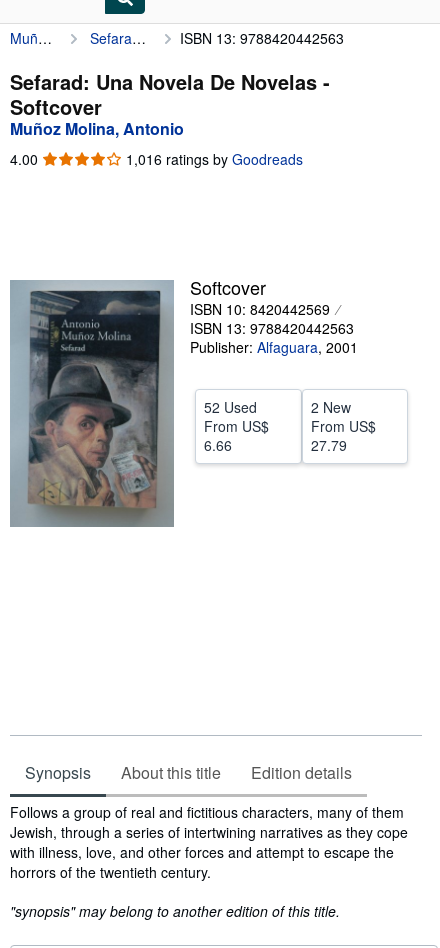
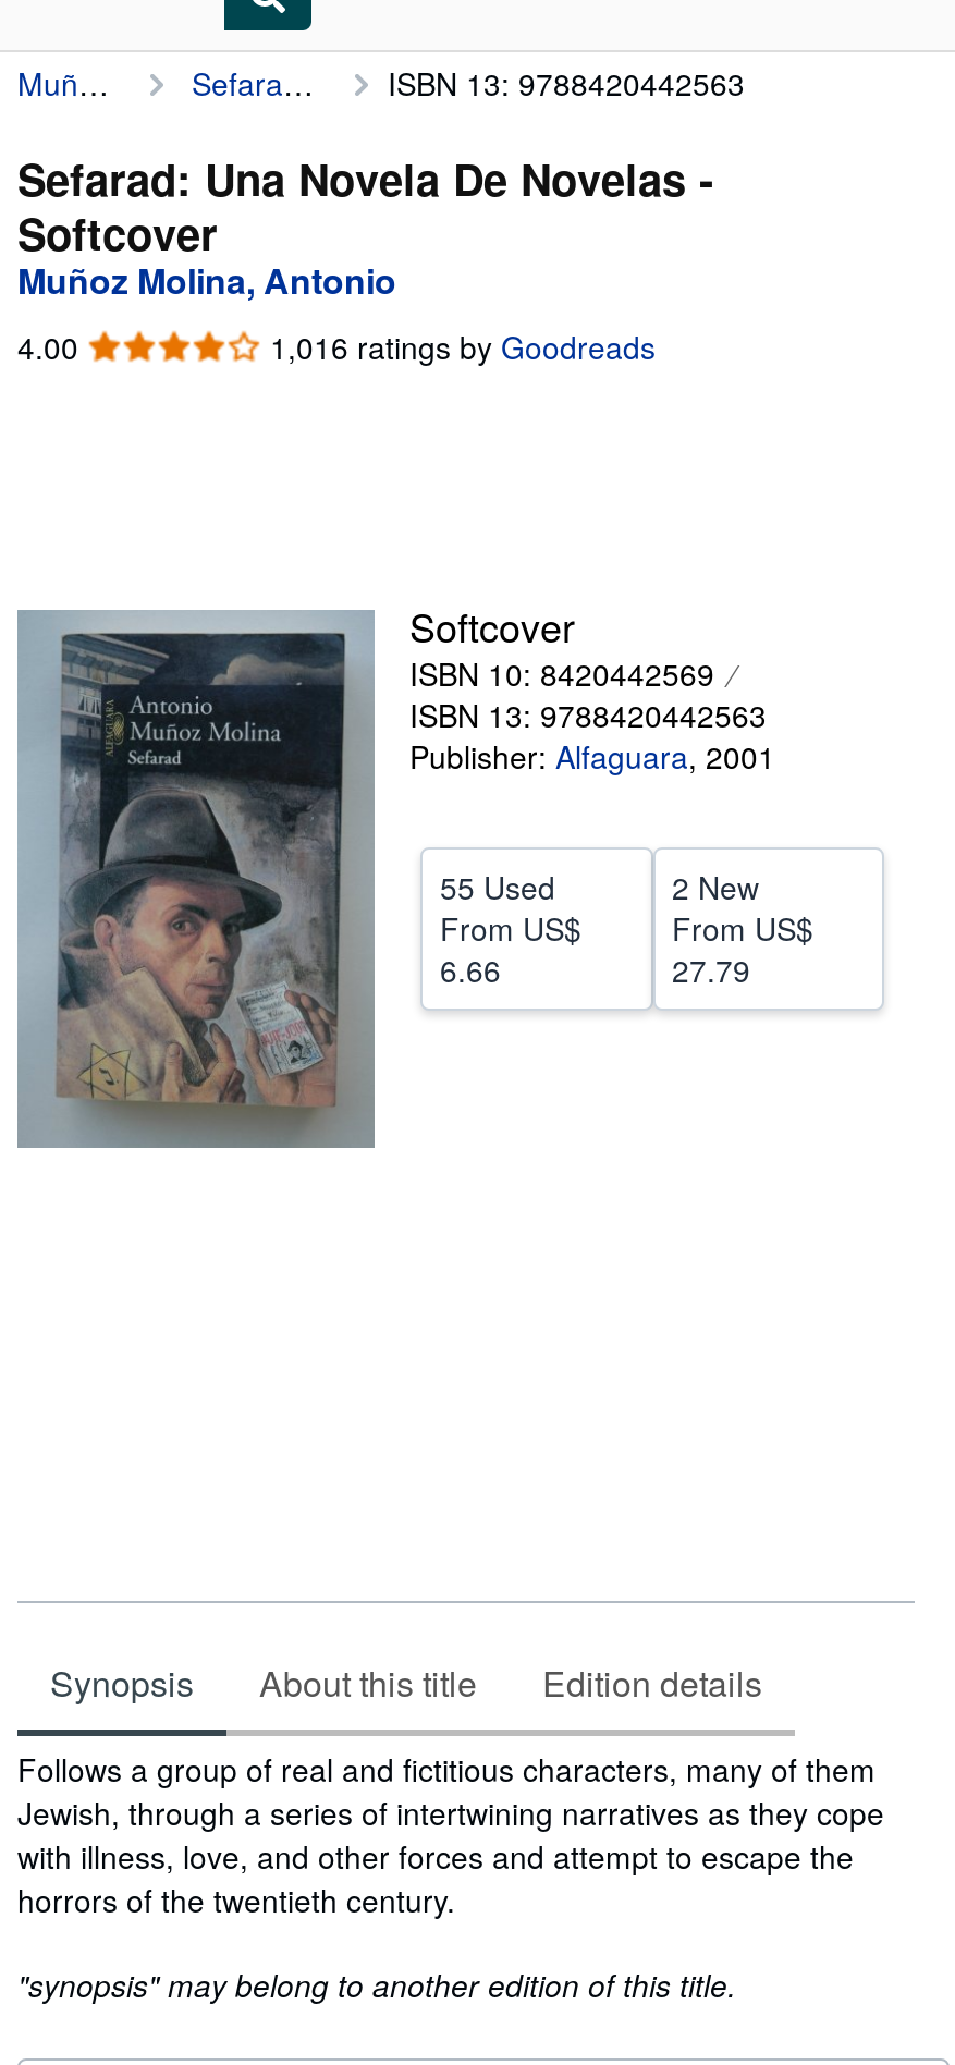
[204,397,257,417] 52 Used -> [440,865,555,908] 55 Used

